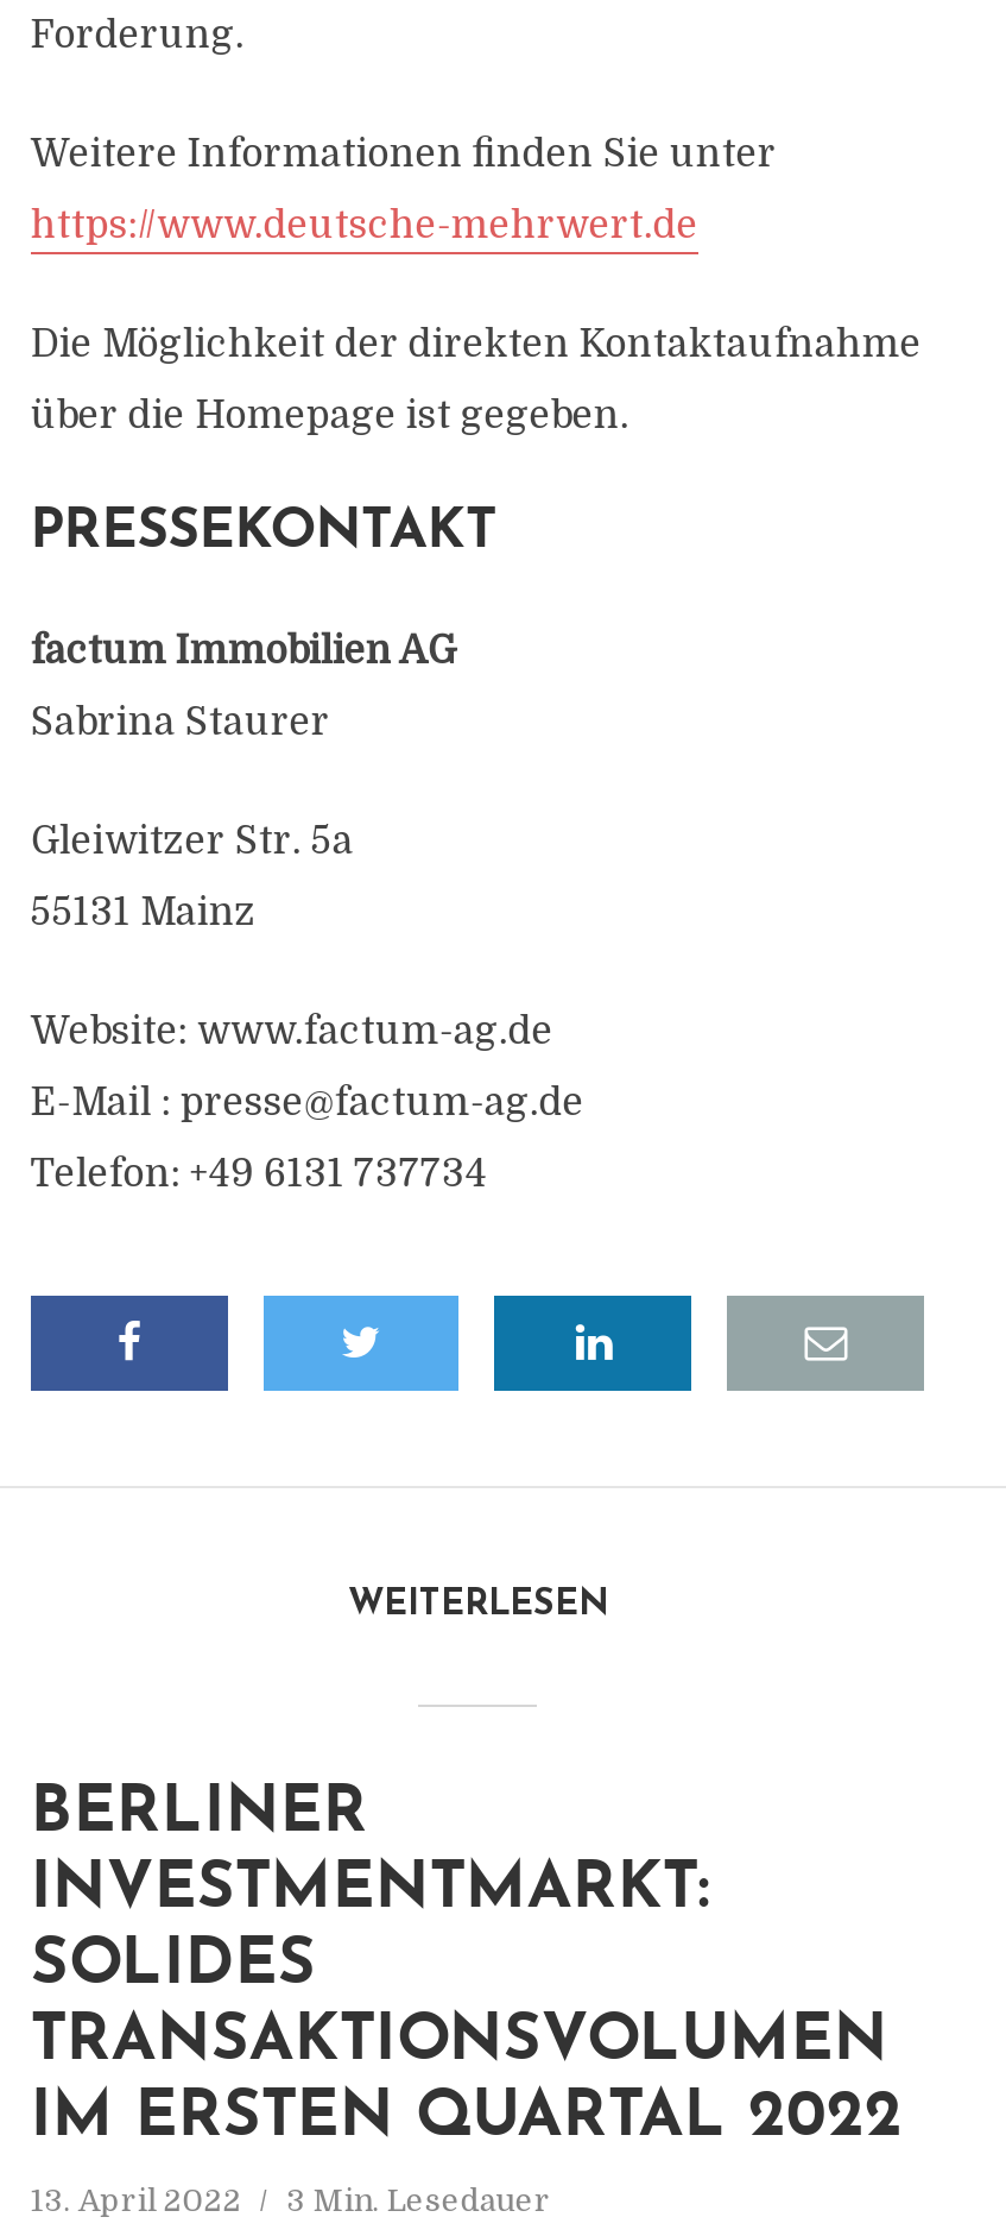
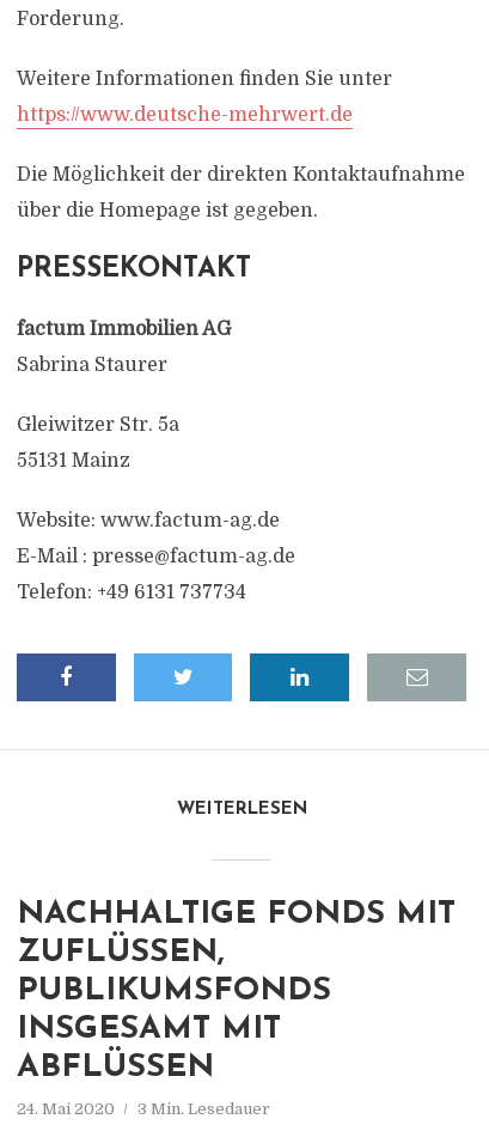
[30,1783,902,2152] BERLINER | INVESTMENTMARKT: | SOLIDES | TRANSAKTIONSVOLUMEN | IM ERSTEN QUARTAL 2022 -> [16,899,455,1084] NACHHALTIGE FONDS MIT | ZUFLÜSSEN, | PUBLIKUMSFONDS | INSGESAMT MIT | ABFLÜSSEN
[30,2183,551,2218] 13. April 2022 3 Min. Lesedauer -> [16,1100,270,1118] 24. Mai 2020 3 Min. Lesedauer

